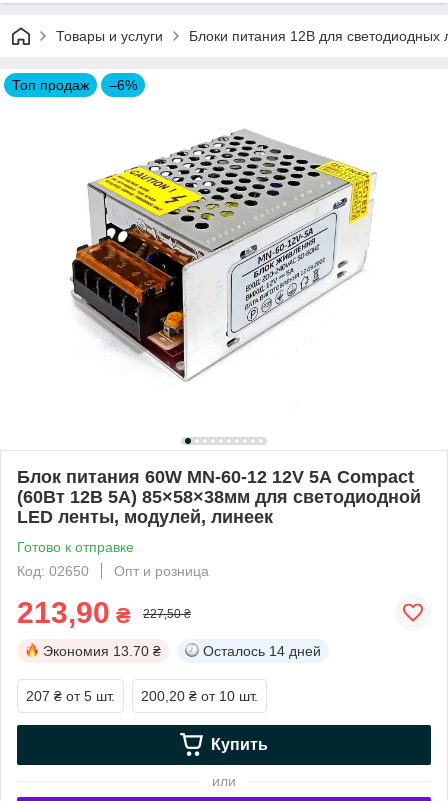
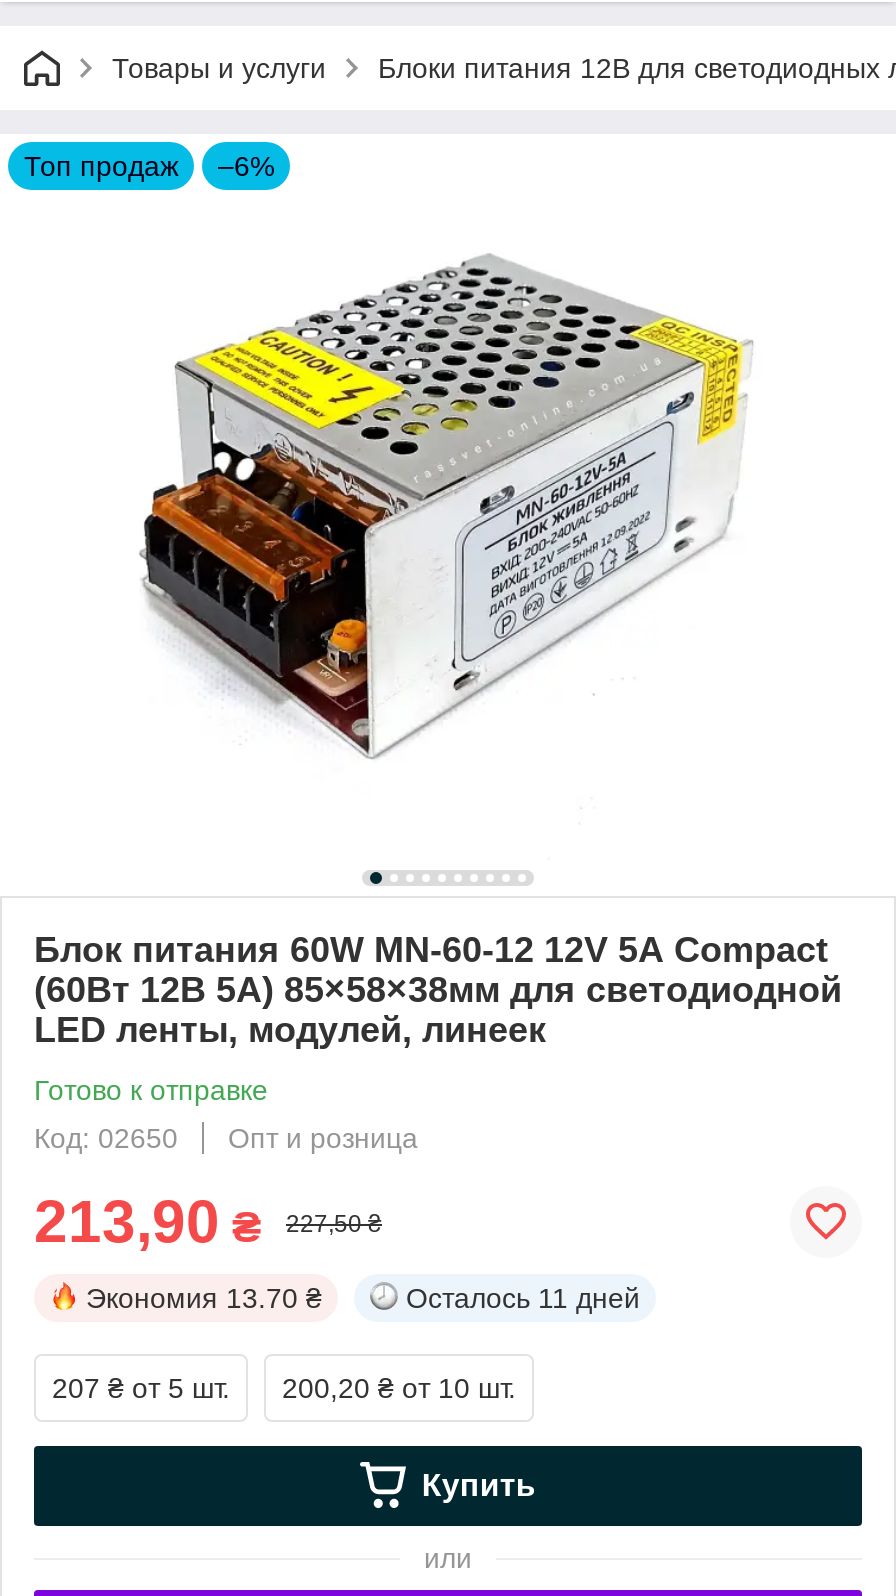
[203,643,321,659] Осталось 14 дней -> [406,1282,640,1314] Осталось 11 дней

